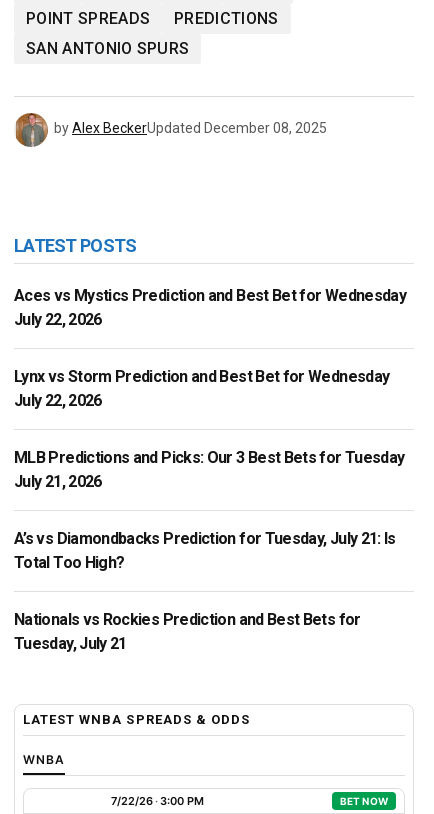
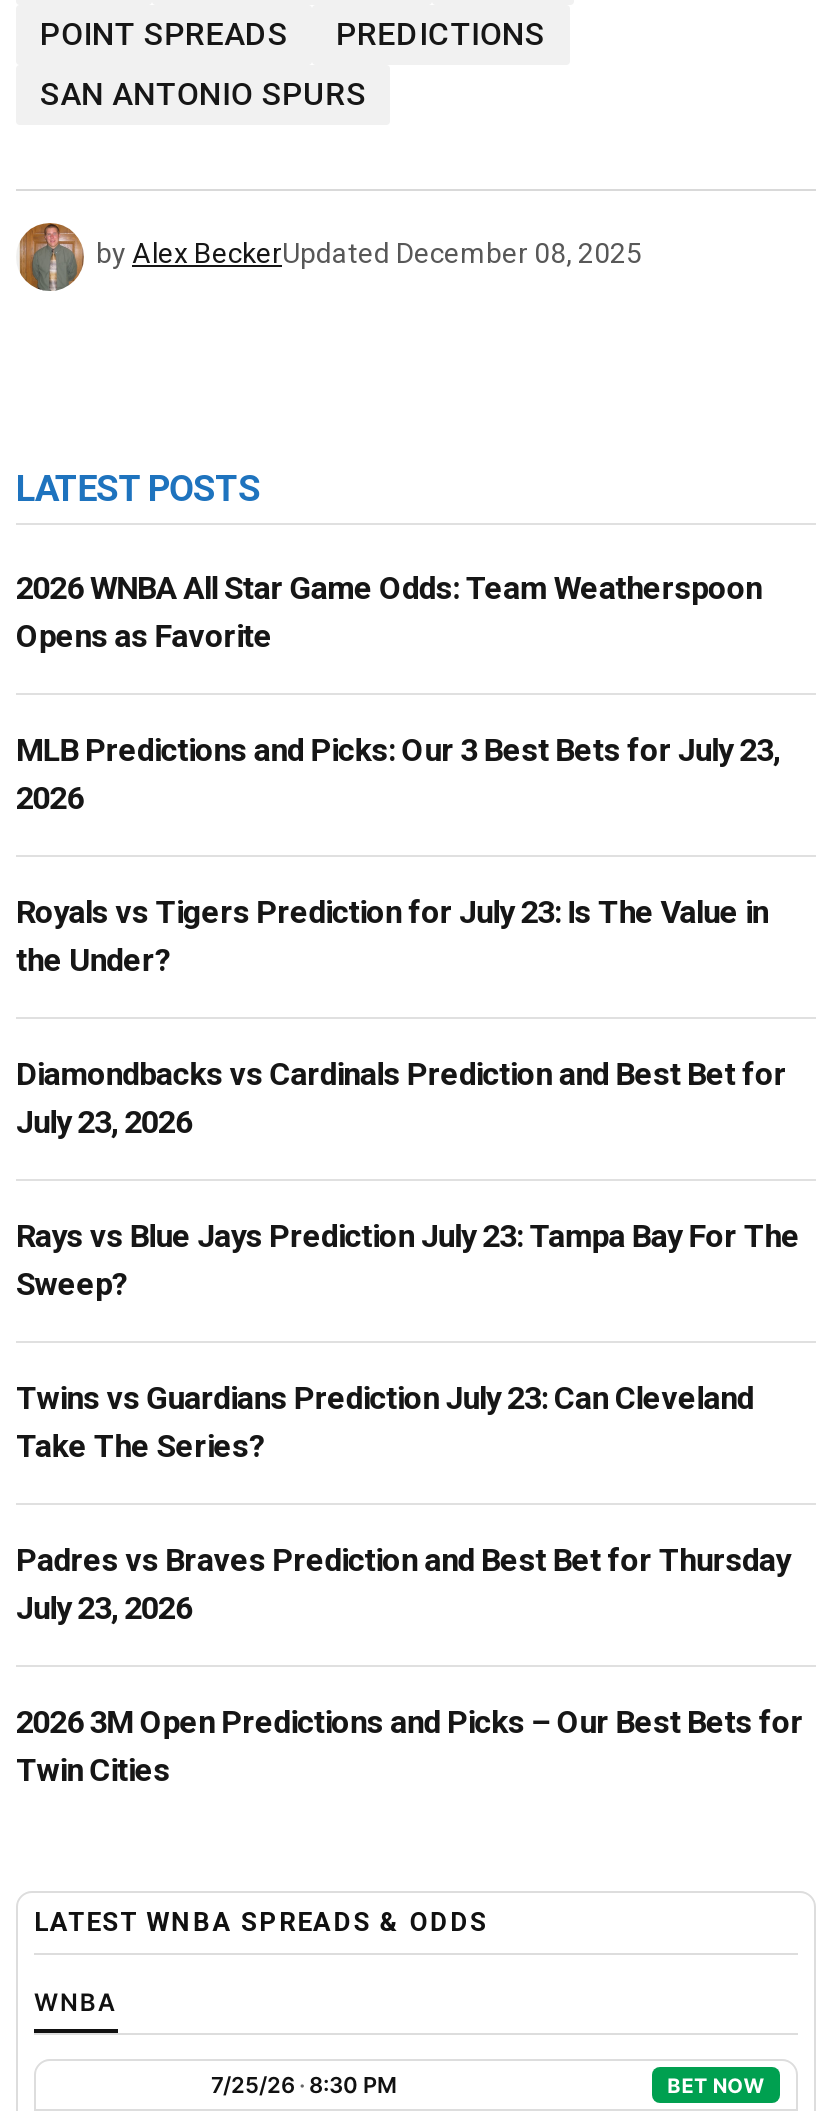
[14,286,406,653] Aces vs Mystics Prediction and Best Bet for Wednesday | July 22, 2026 | Lynx vs Storm Prediction and Best Bet for Wednesday | July 22, 2026 | MLB Predictions and Picks: Our 3 Best Bets for Tuesday | July 21, 2026 | A’s vs Diamondbacks Prediction for Tuesday, July 21: Is | Total Too High? | Nationals vs Rockies Prediction and Best Bets for | Tuesday, July 21 -> [16,569,803,1789] 2026 WNBA All Star Game Odds: Team Weatherspoon | Opens as Favorite | MLB Predictions and Picks: Our 3 Best Bets for July 23, | 2026 | Royals vs Tigers Prediction for July 23: Is The Value in | the Under? | Diamondbacks vs Cardinals Prediction and Best Bet for | July 23, 2026 | Rays vs Blue Jays Prediction July 23: Tampa Bay For The | Sweep? | Twins vs Guardians Prediction July 23: Can Cleveland | Take The Series? | Padres vs Braves Prediction and Best Bet for Thursday | July 23, 2026 | 2026 3M Open Predictions and Picks – Our Best Bets for | Twin Cities
[111,794,204,808] 7/22/26 · 3:00 PM -> [211,2071,397,2099] 7/25/26 · 8:30 PM

